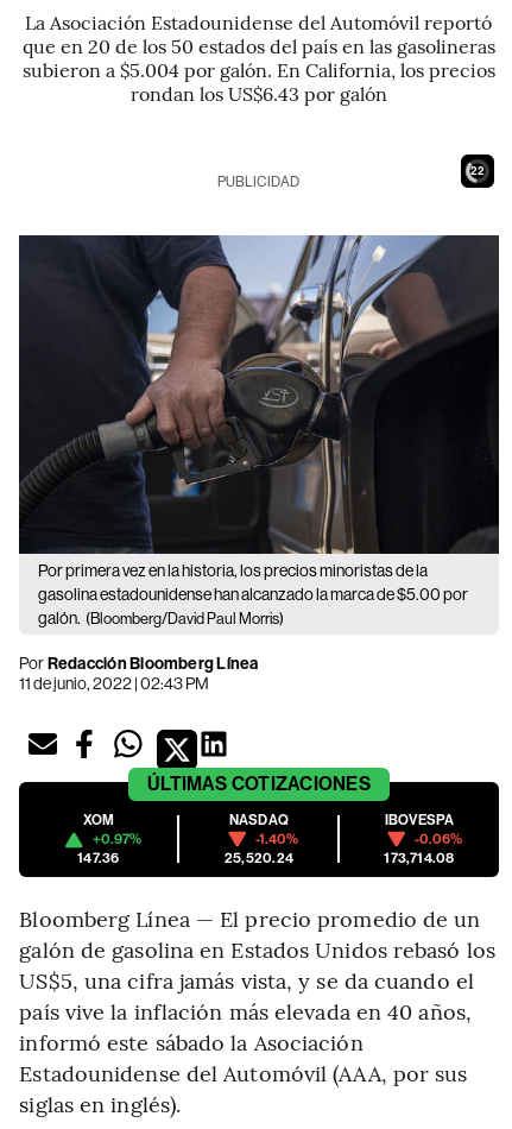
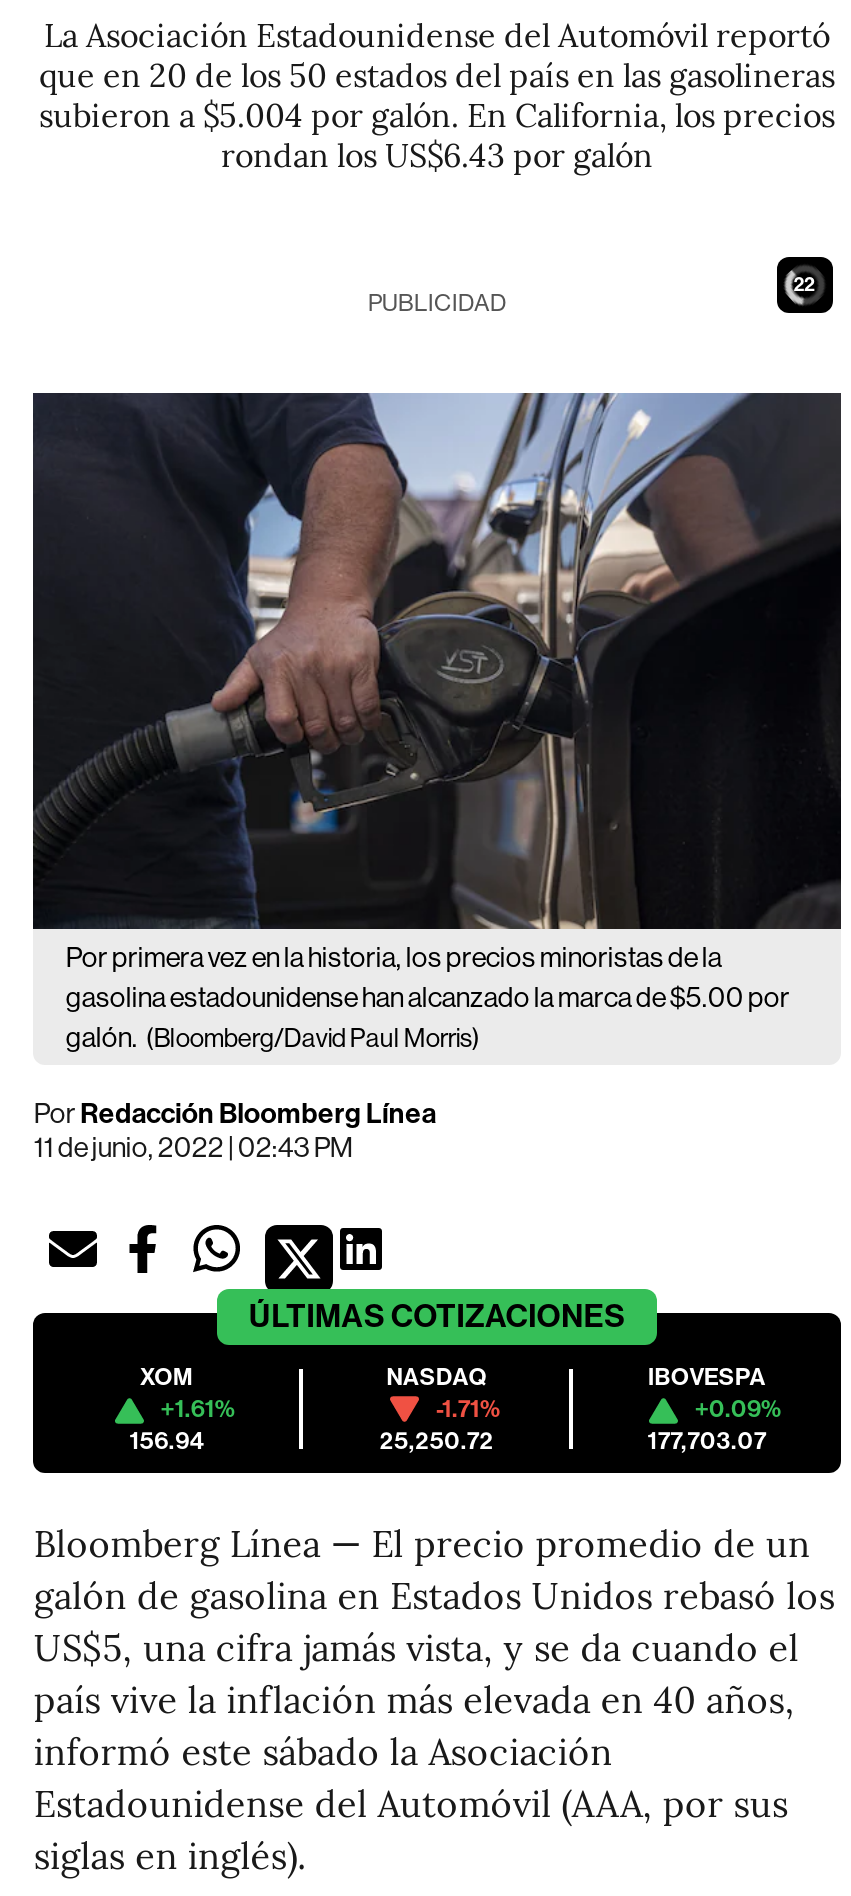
[93,831,141,847] +0.97% -> [161,1395,235,1423] +1.61%
[256,831,299,847] -1.40% -> [436,1395,500,1423] -1.71%
[414,831,462,847] -0.06% -> [695,1395,781,1423] +0.09%
[77,850,120,866] 147.36 -> [129,1427,204,1455] 156.94
[224,850,293,866] 25,520.24 -> [380,1427,494,1455] 25,250.72
[384,850,455,866] 173,714.08 -> [648,1427,766,1455] 177,703.07

